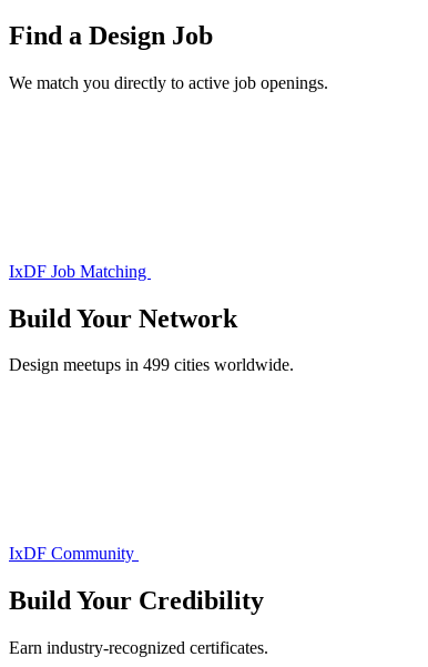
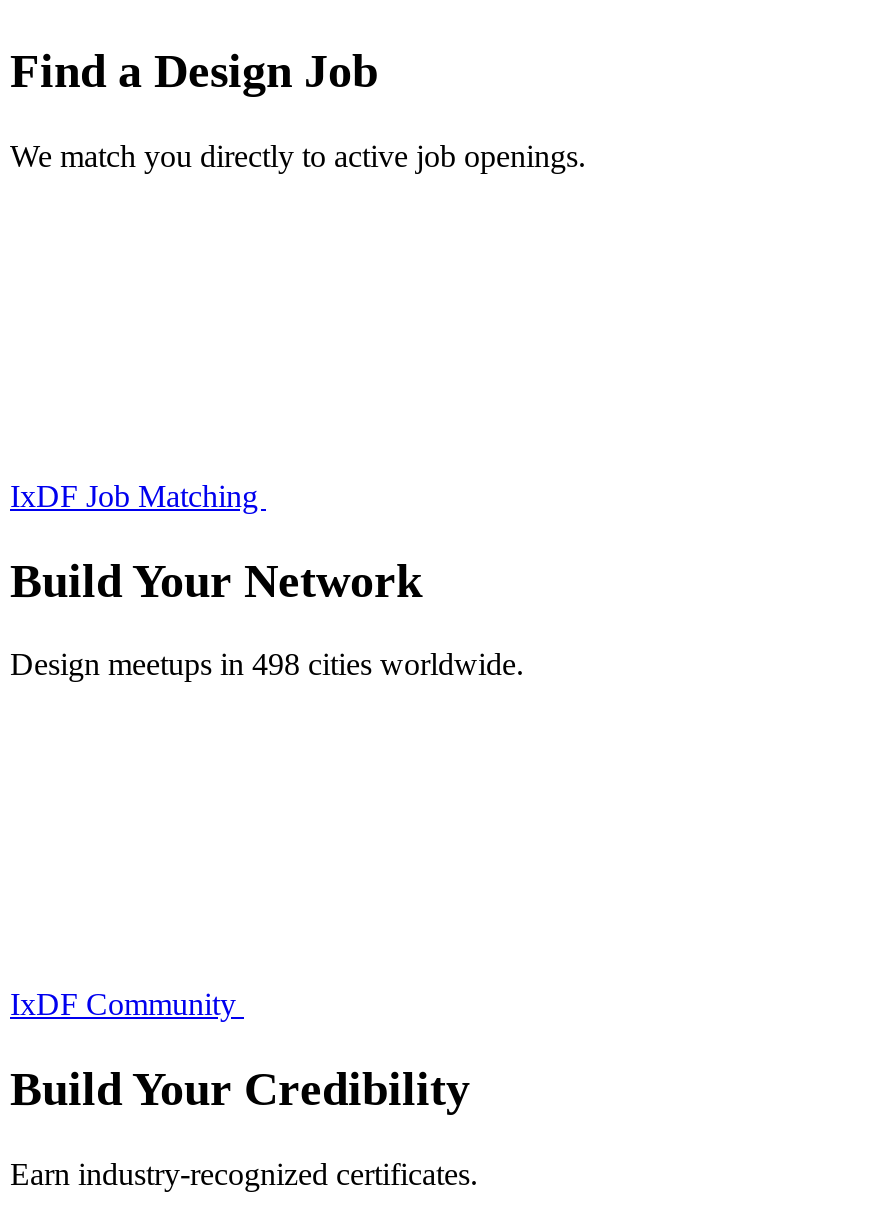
[9,356,294,374] Design meetups in 499 cities worldwide. -> [10,648,524,682] Design meetups in 498 cities worldwide.

